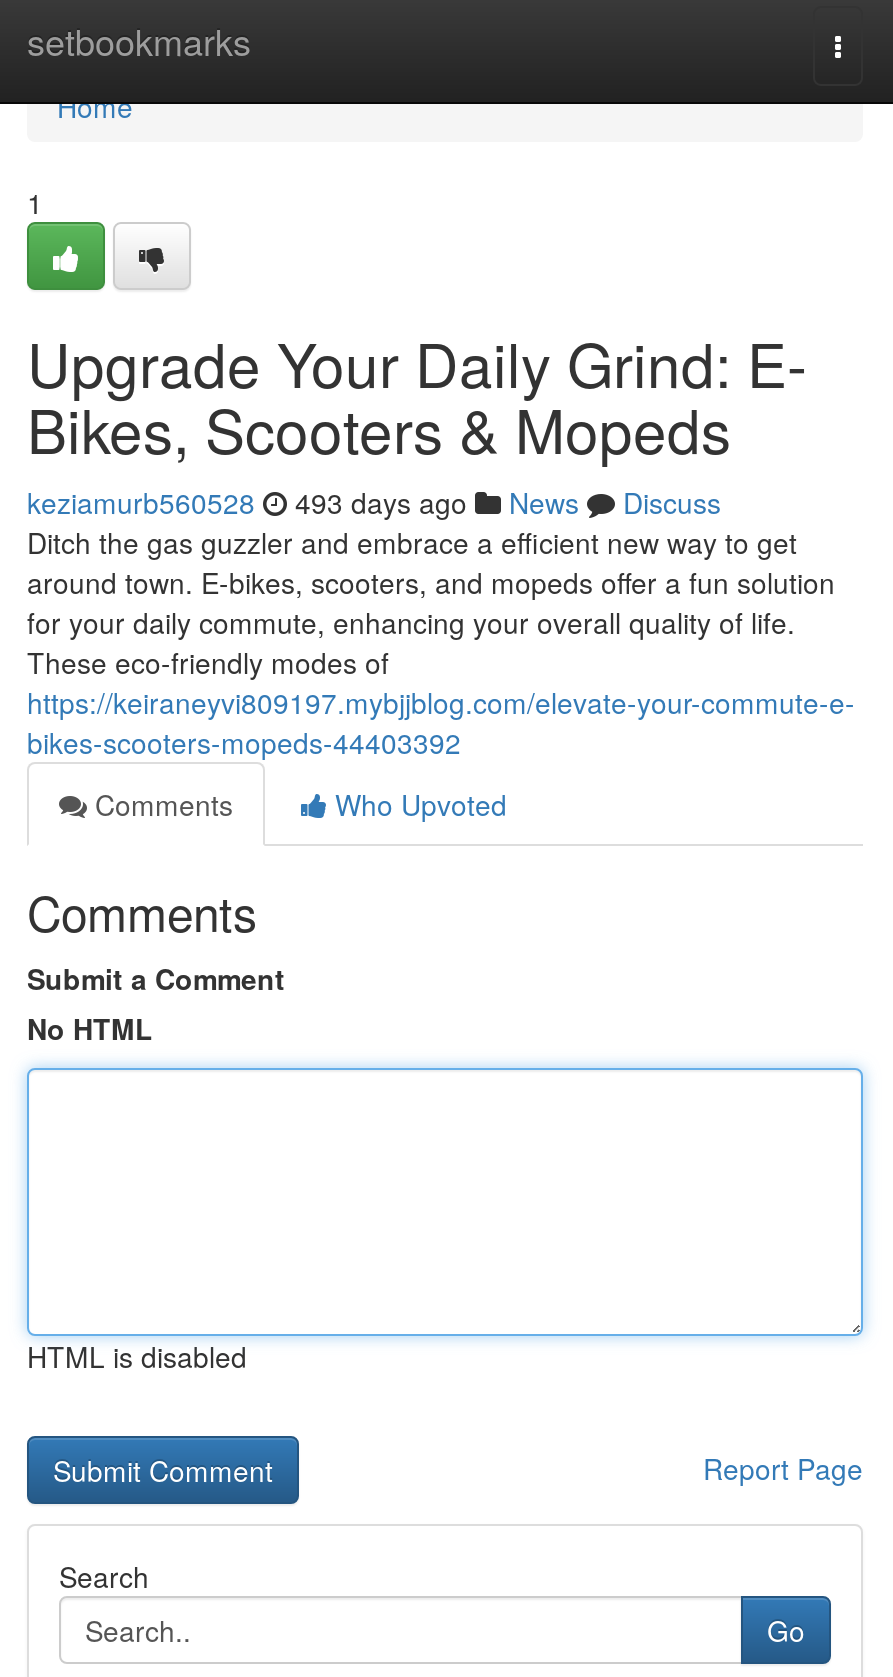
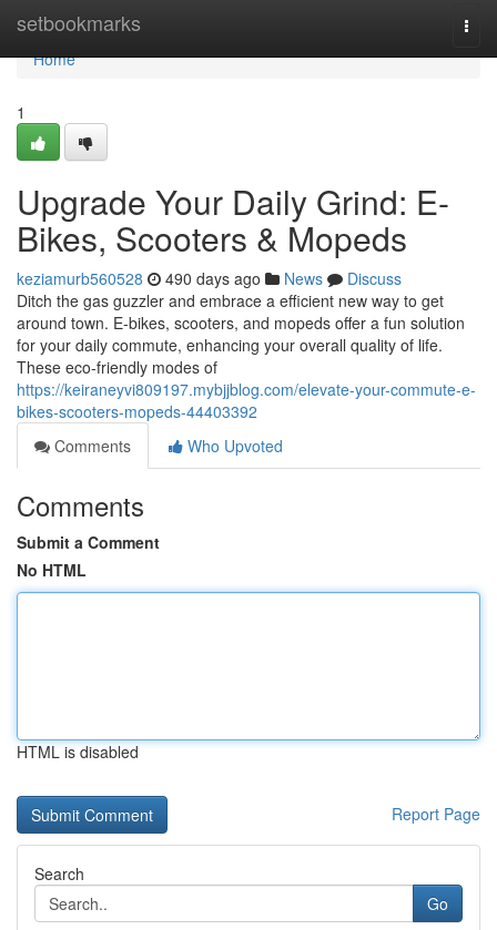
[27,482,721,522] keziamurb560528 493 days ago News Discuss -> [17,267,402,289] keziamurb560528 490 days ago News Discuss

